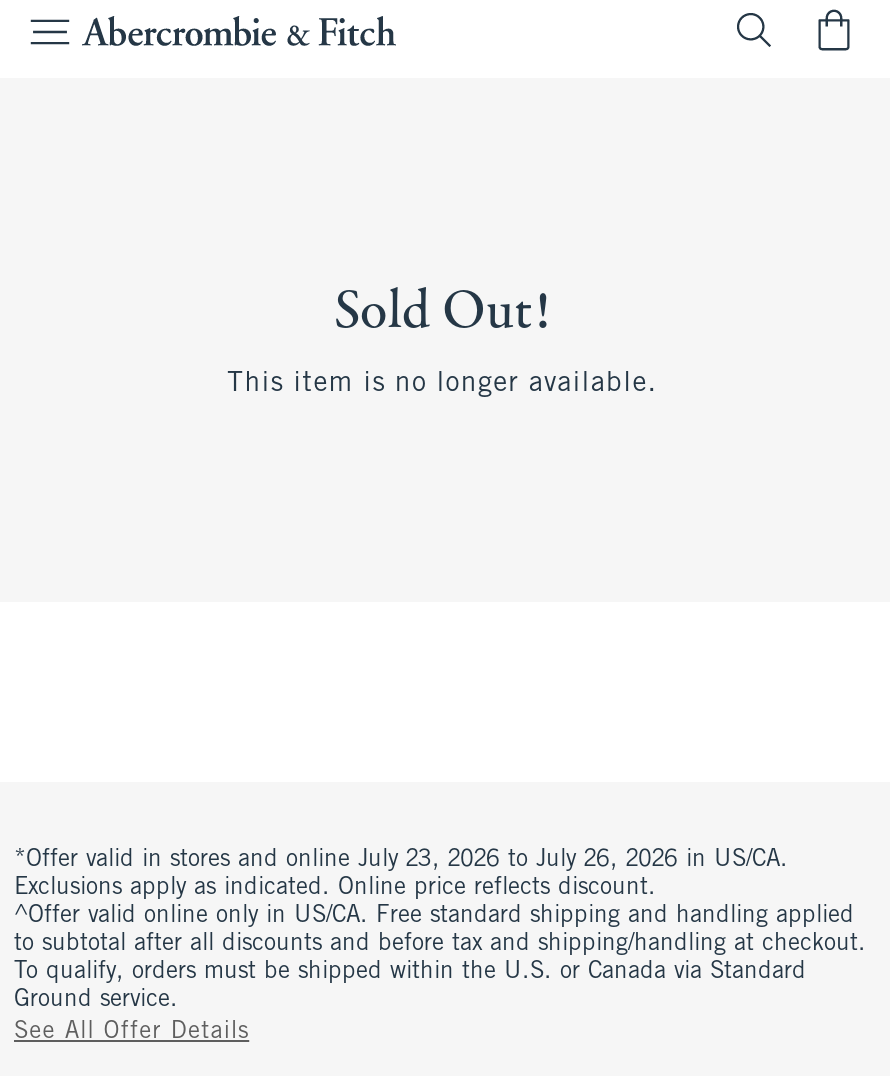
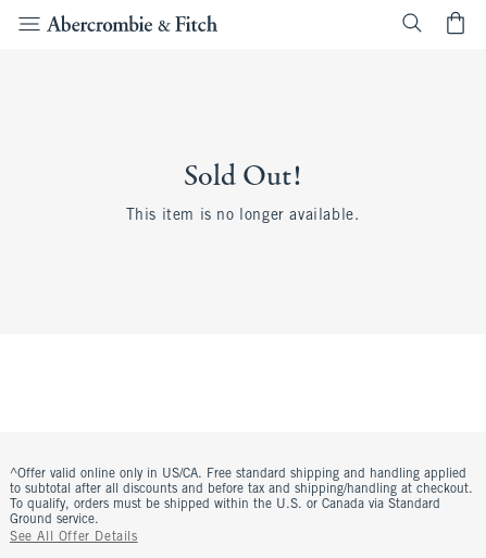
[14,848,788,900] *Offer valid in stores and online July 23, 2026 to July 26, 2026 in US/CA. | Exclusions apply as indicated. Online price reflects discount. -> none

